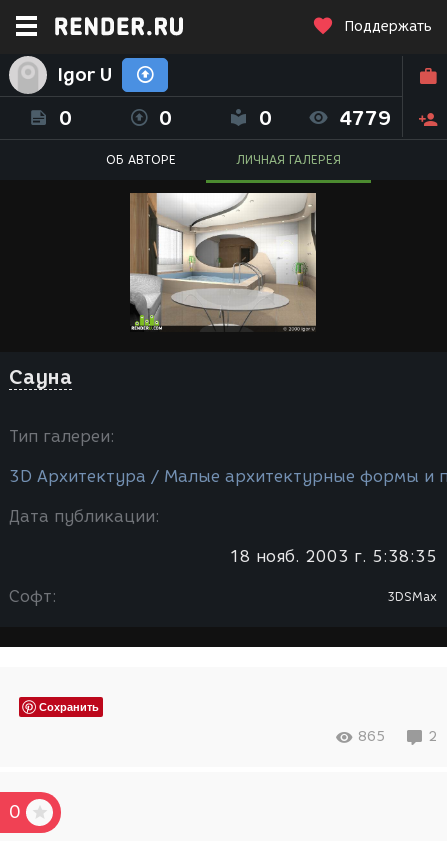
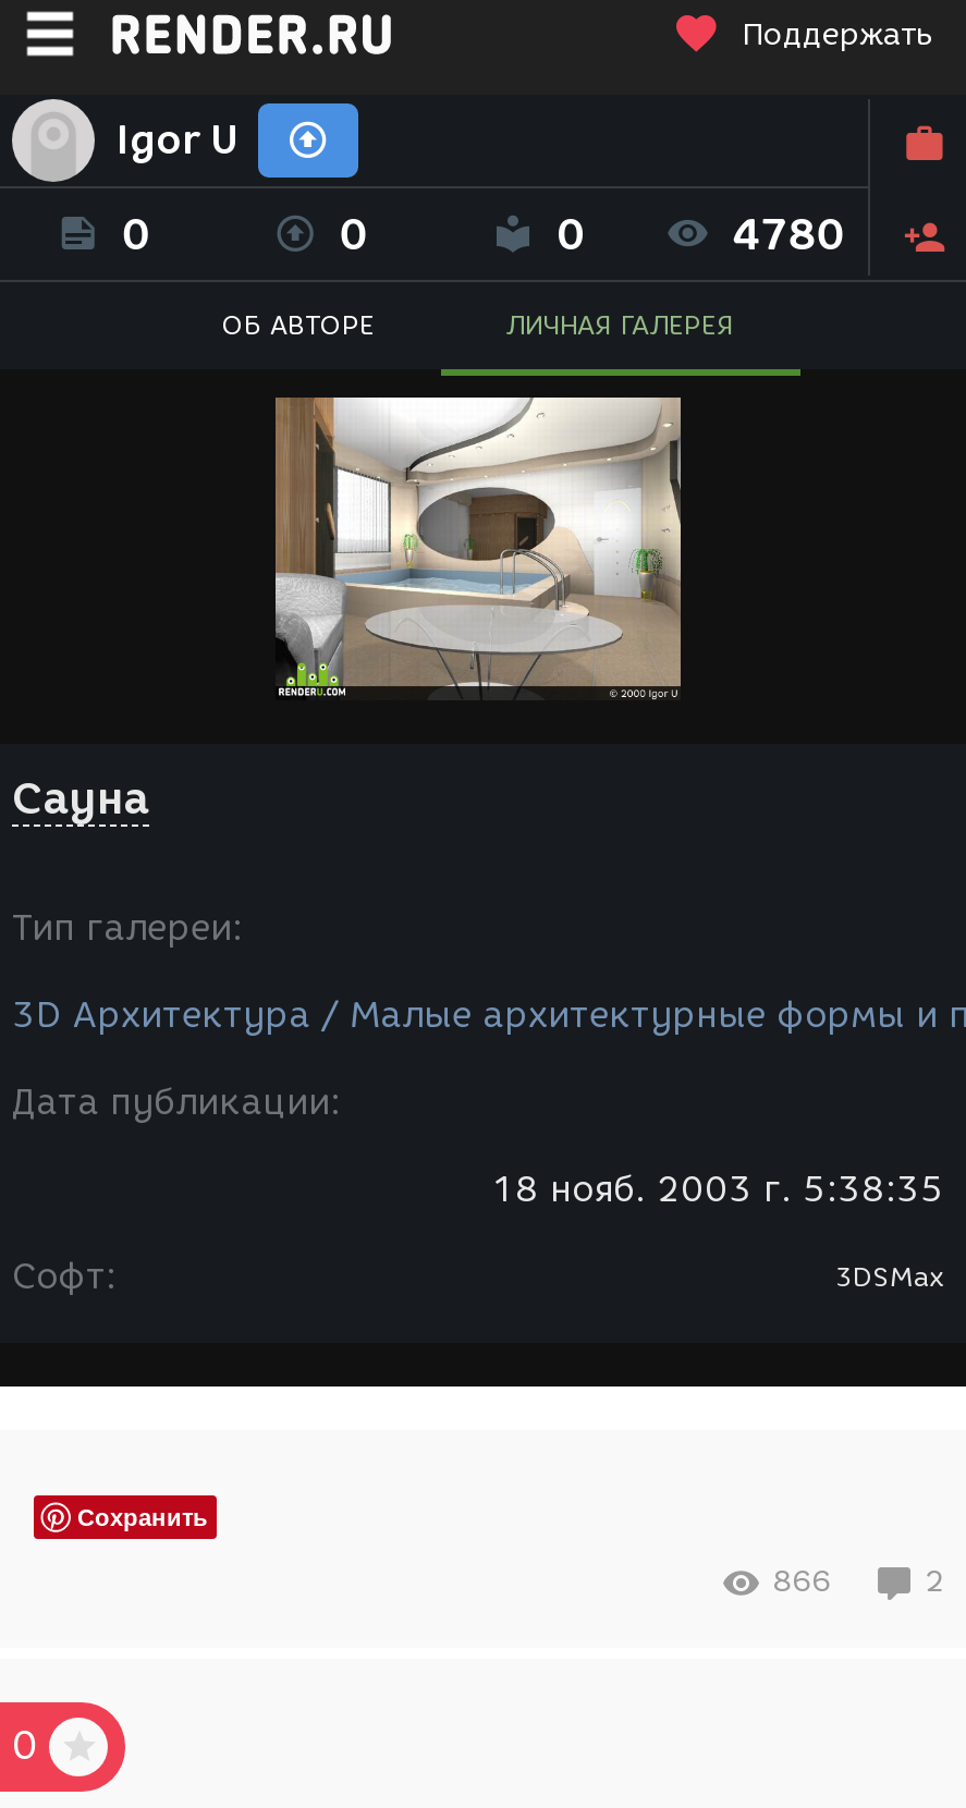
[339,106,391,130] 4779 -> [731,208,845,260] 4780
[358,728,385,745] 865 -> [772,1563,831,1600] 866

